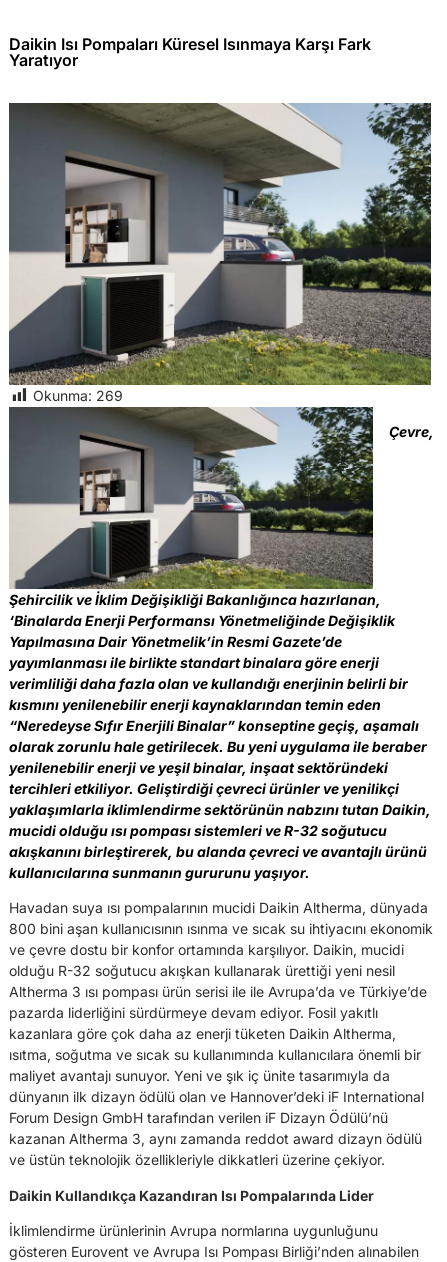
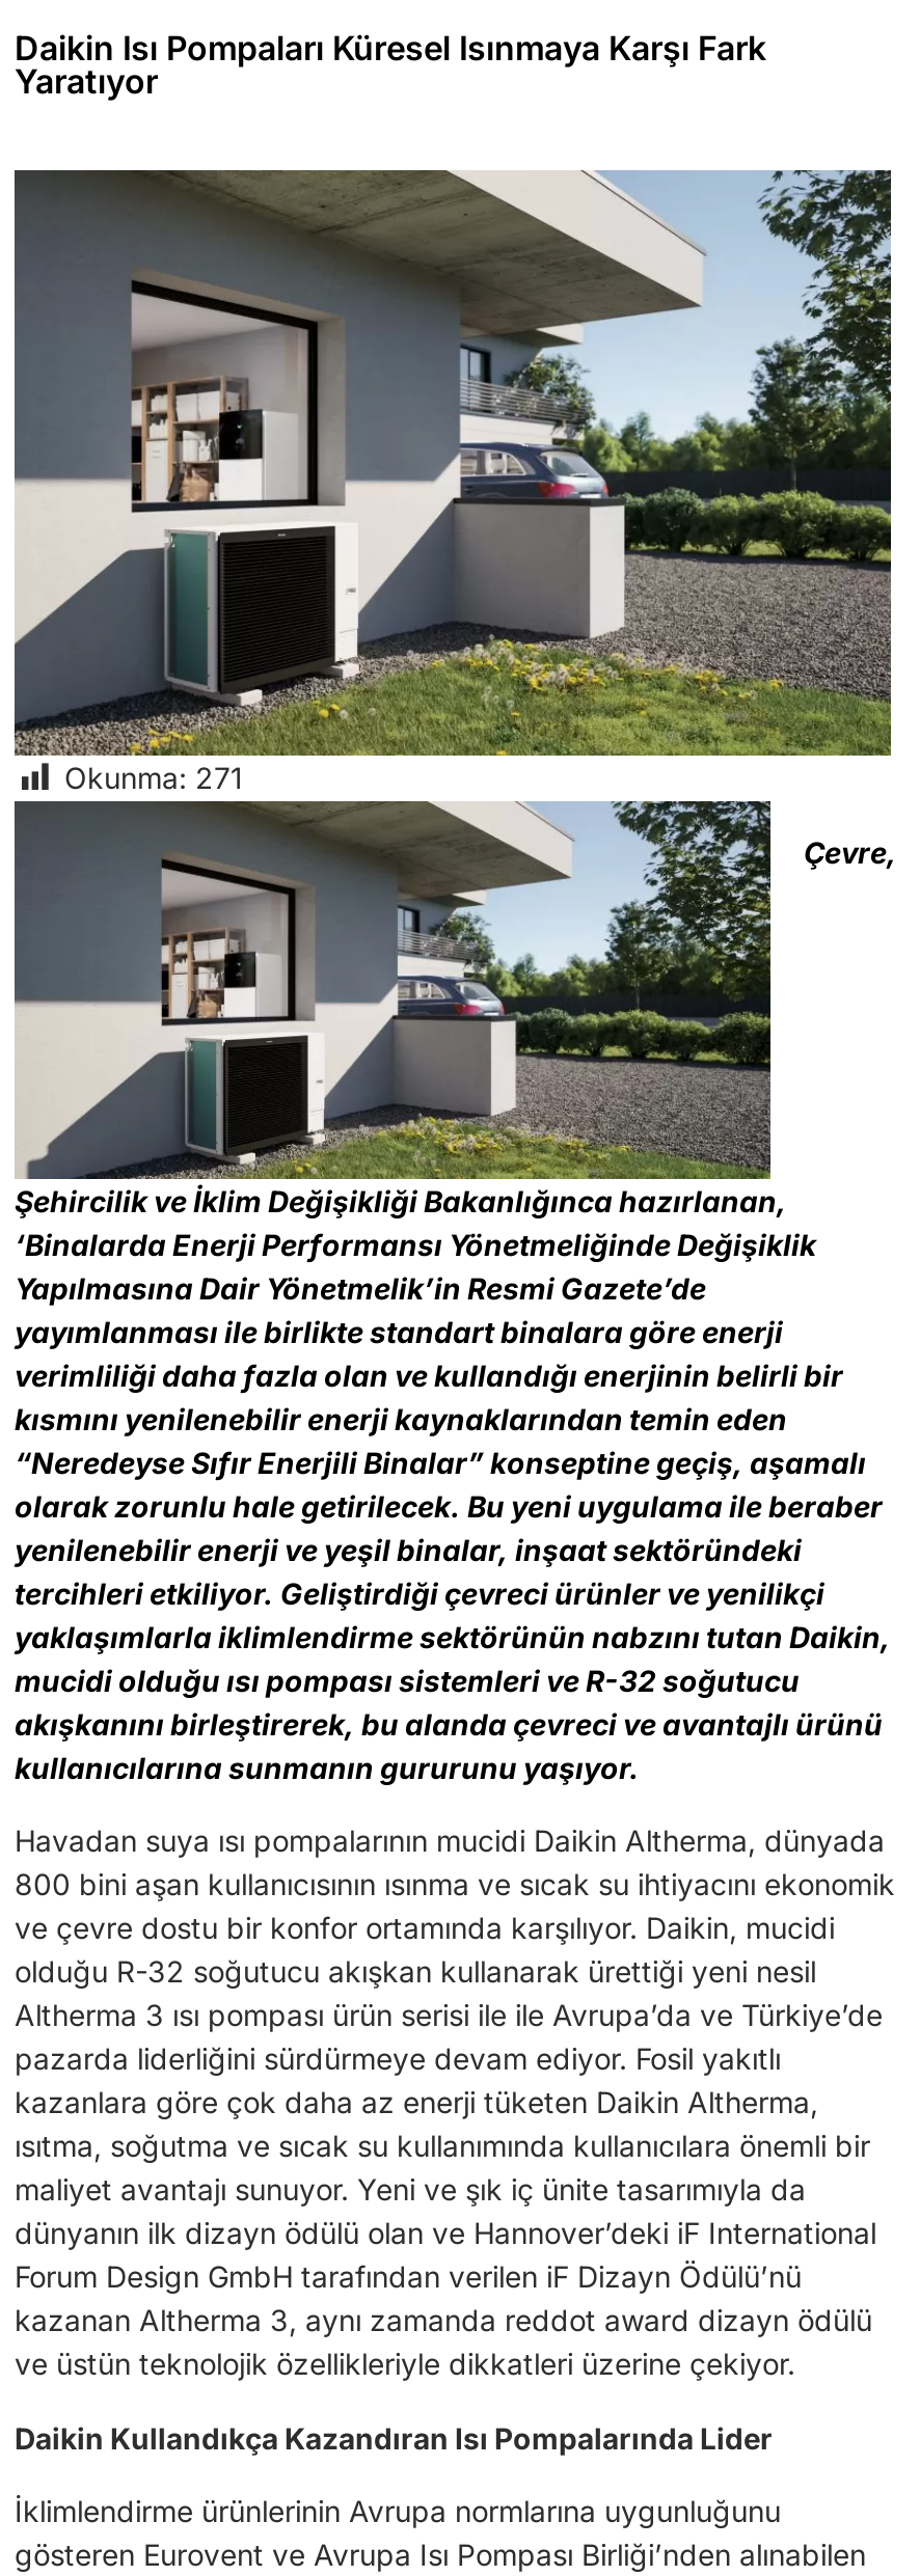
[33,387,123,404] Okunma: 269 -> [64,759,243,794] Okunma: 271

